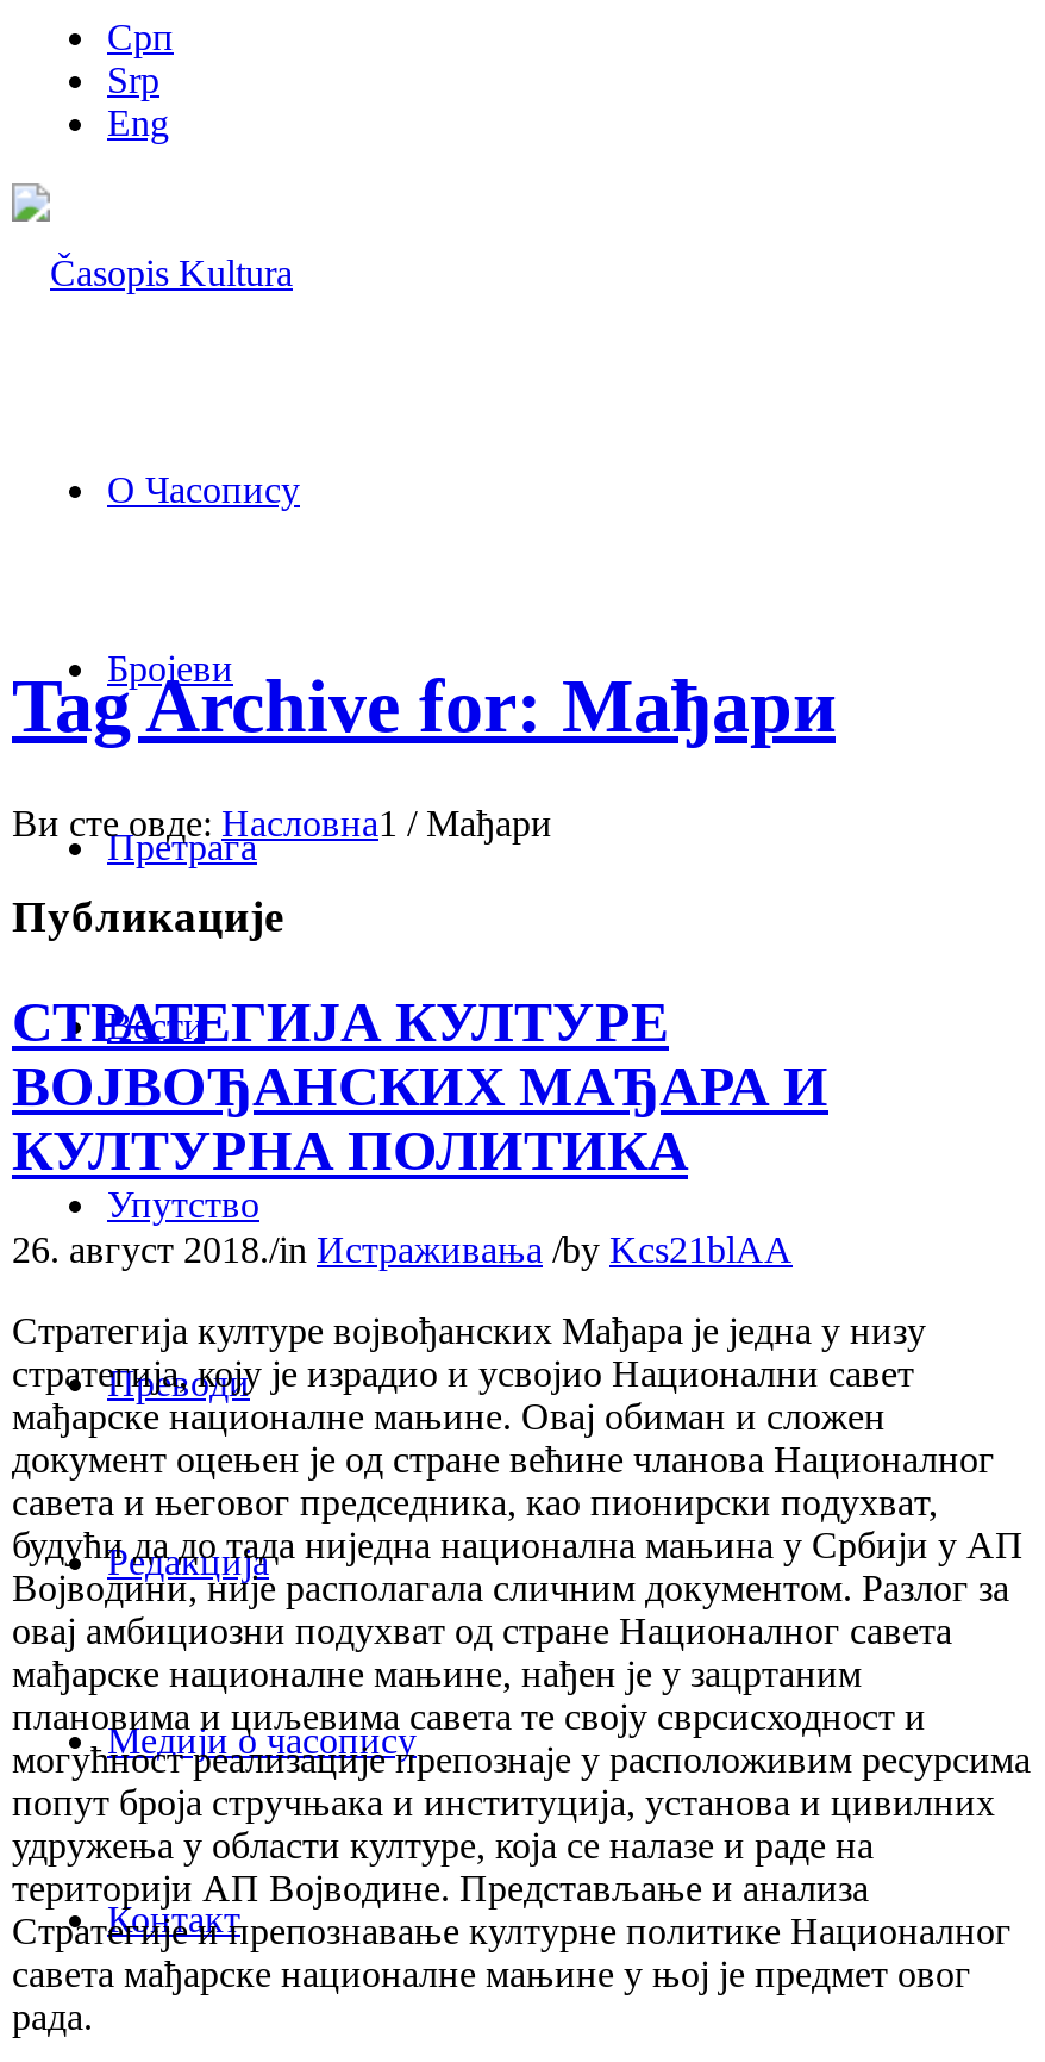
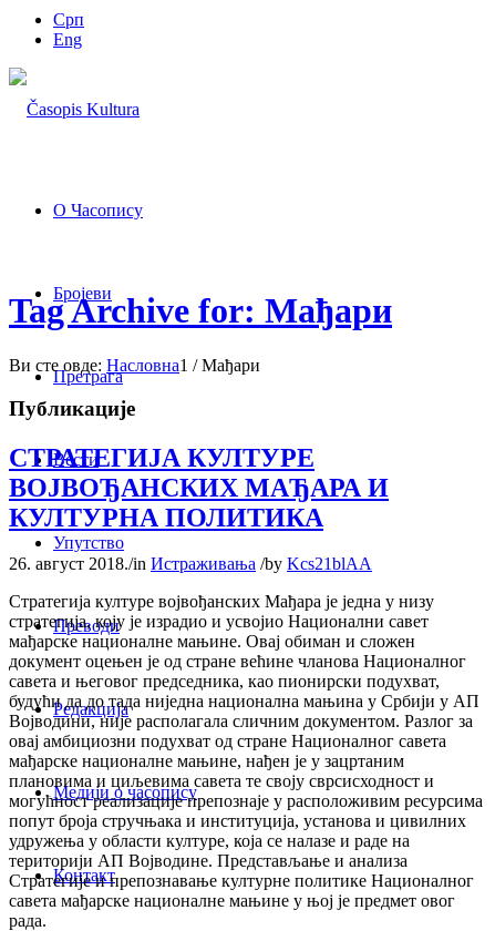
[107,60,159,100] Srp -> none

